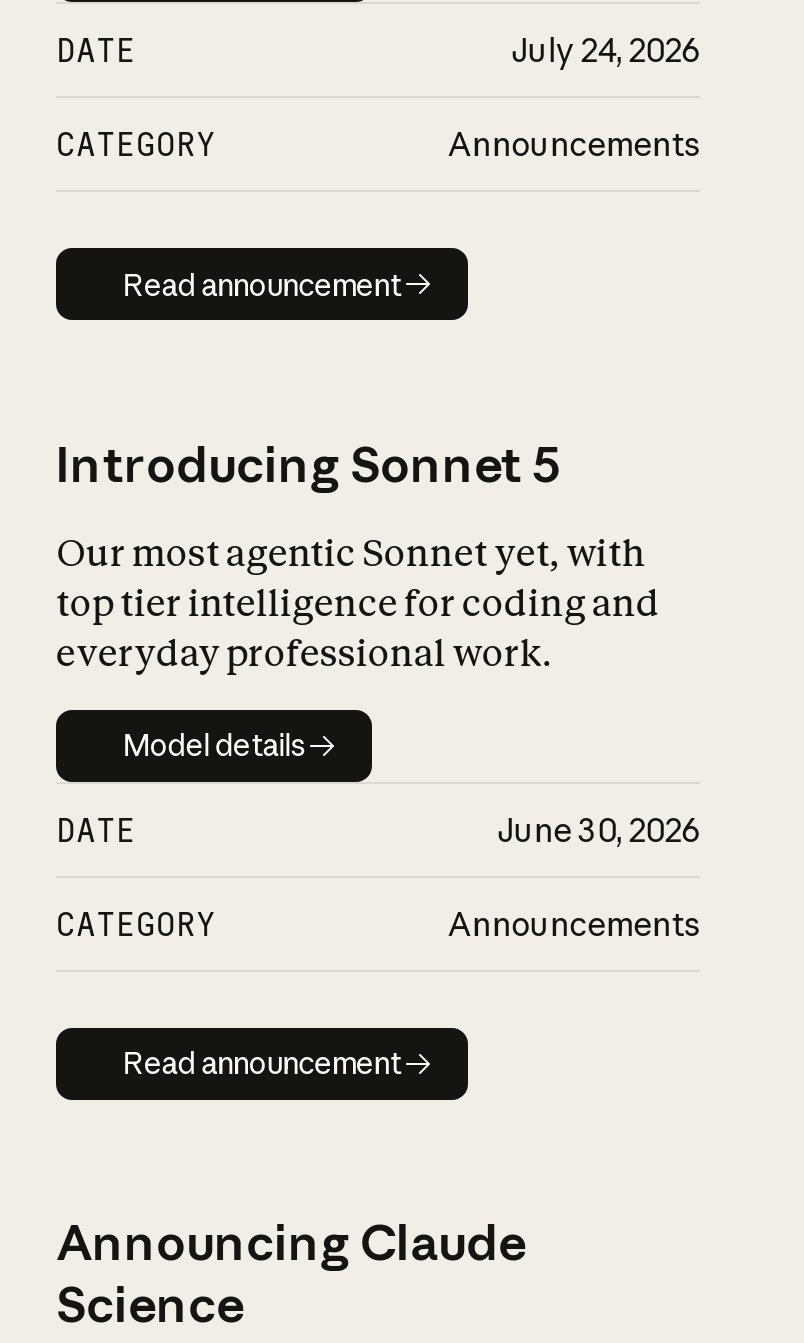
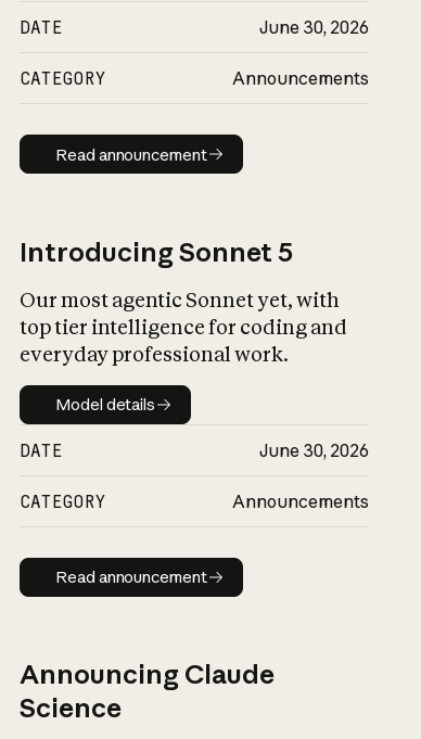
[512,30,700,70] July 24, 2026 -> [259,16,369,38] June 30, 2026

